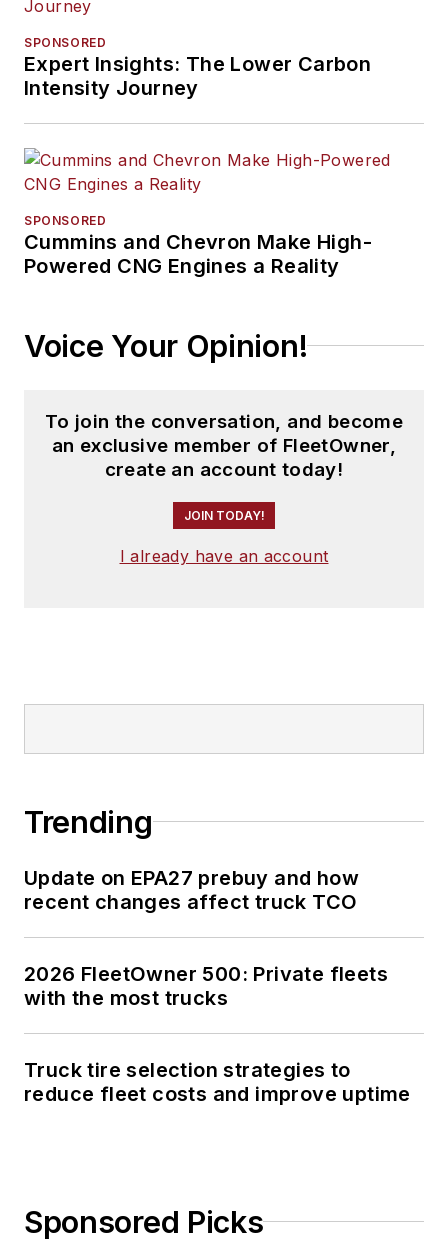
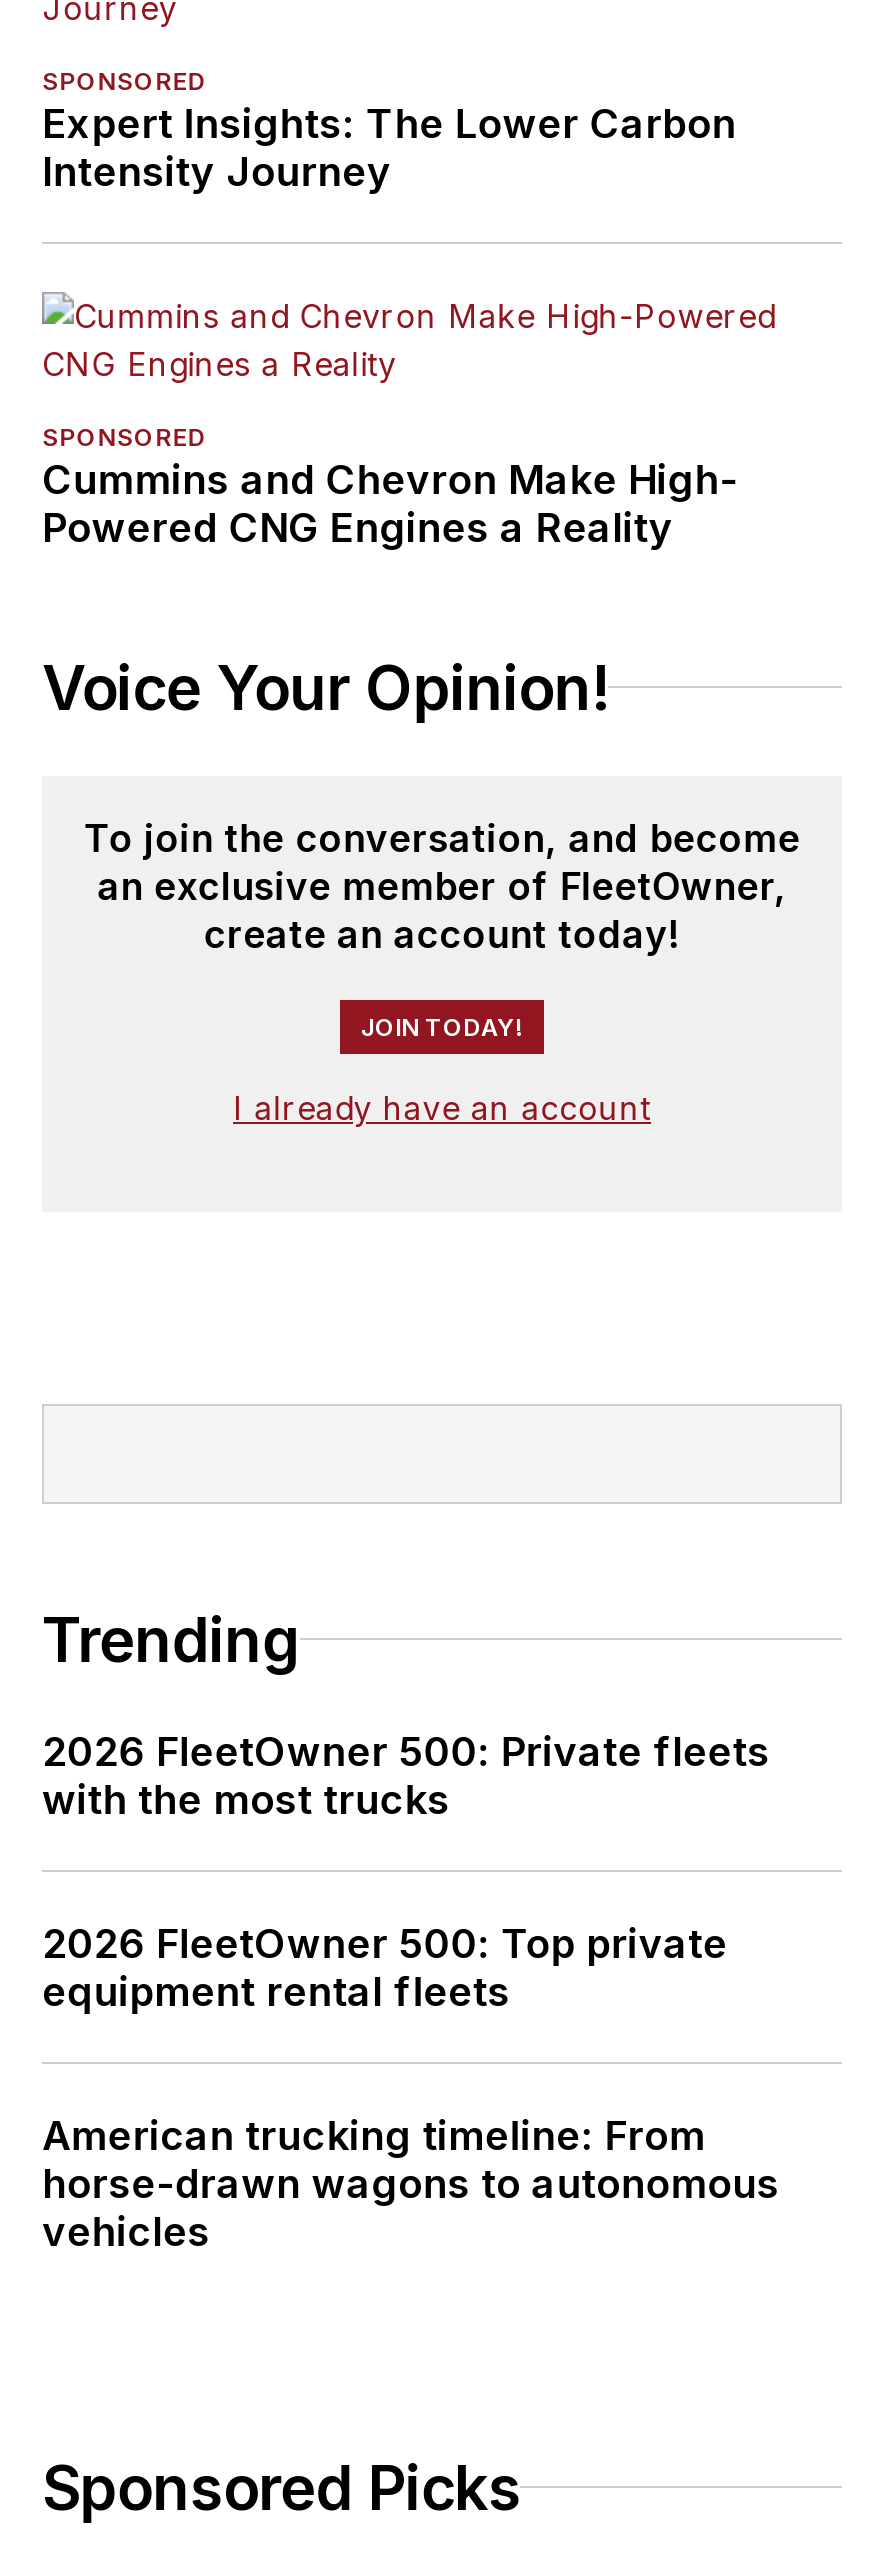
[24,866,359,914] Update on EPA27 prebuy and how | recent changes affect truck TCO -> none
moved [24,962,388,1010] -> [42,1727,770,1823]: 2026 FleetOwner 500: Private fleets | with the most trucks
[24,1058,411,1106] Truck tire selection strategies to | reduce fleet costs and improve uptime -> [42,1919,780,2255] 2026 FleetOwner 500: Top private | equipment rental fleets | American trucking timeline: From | horse-drawn wagons to autonomous | vehicles

